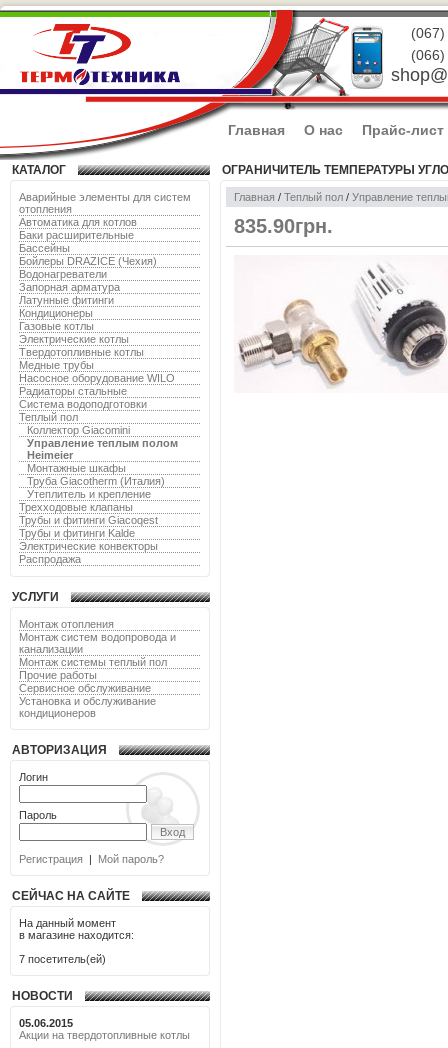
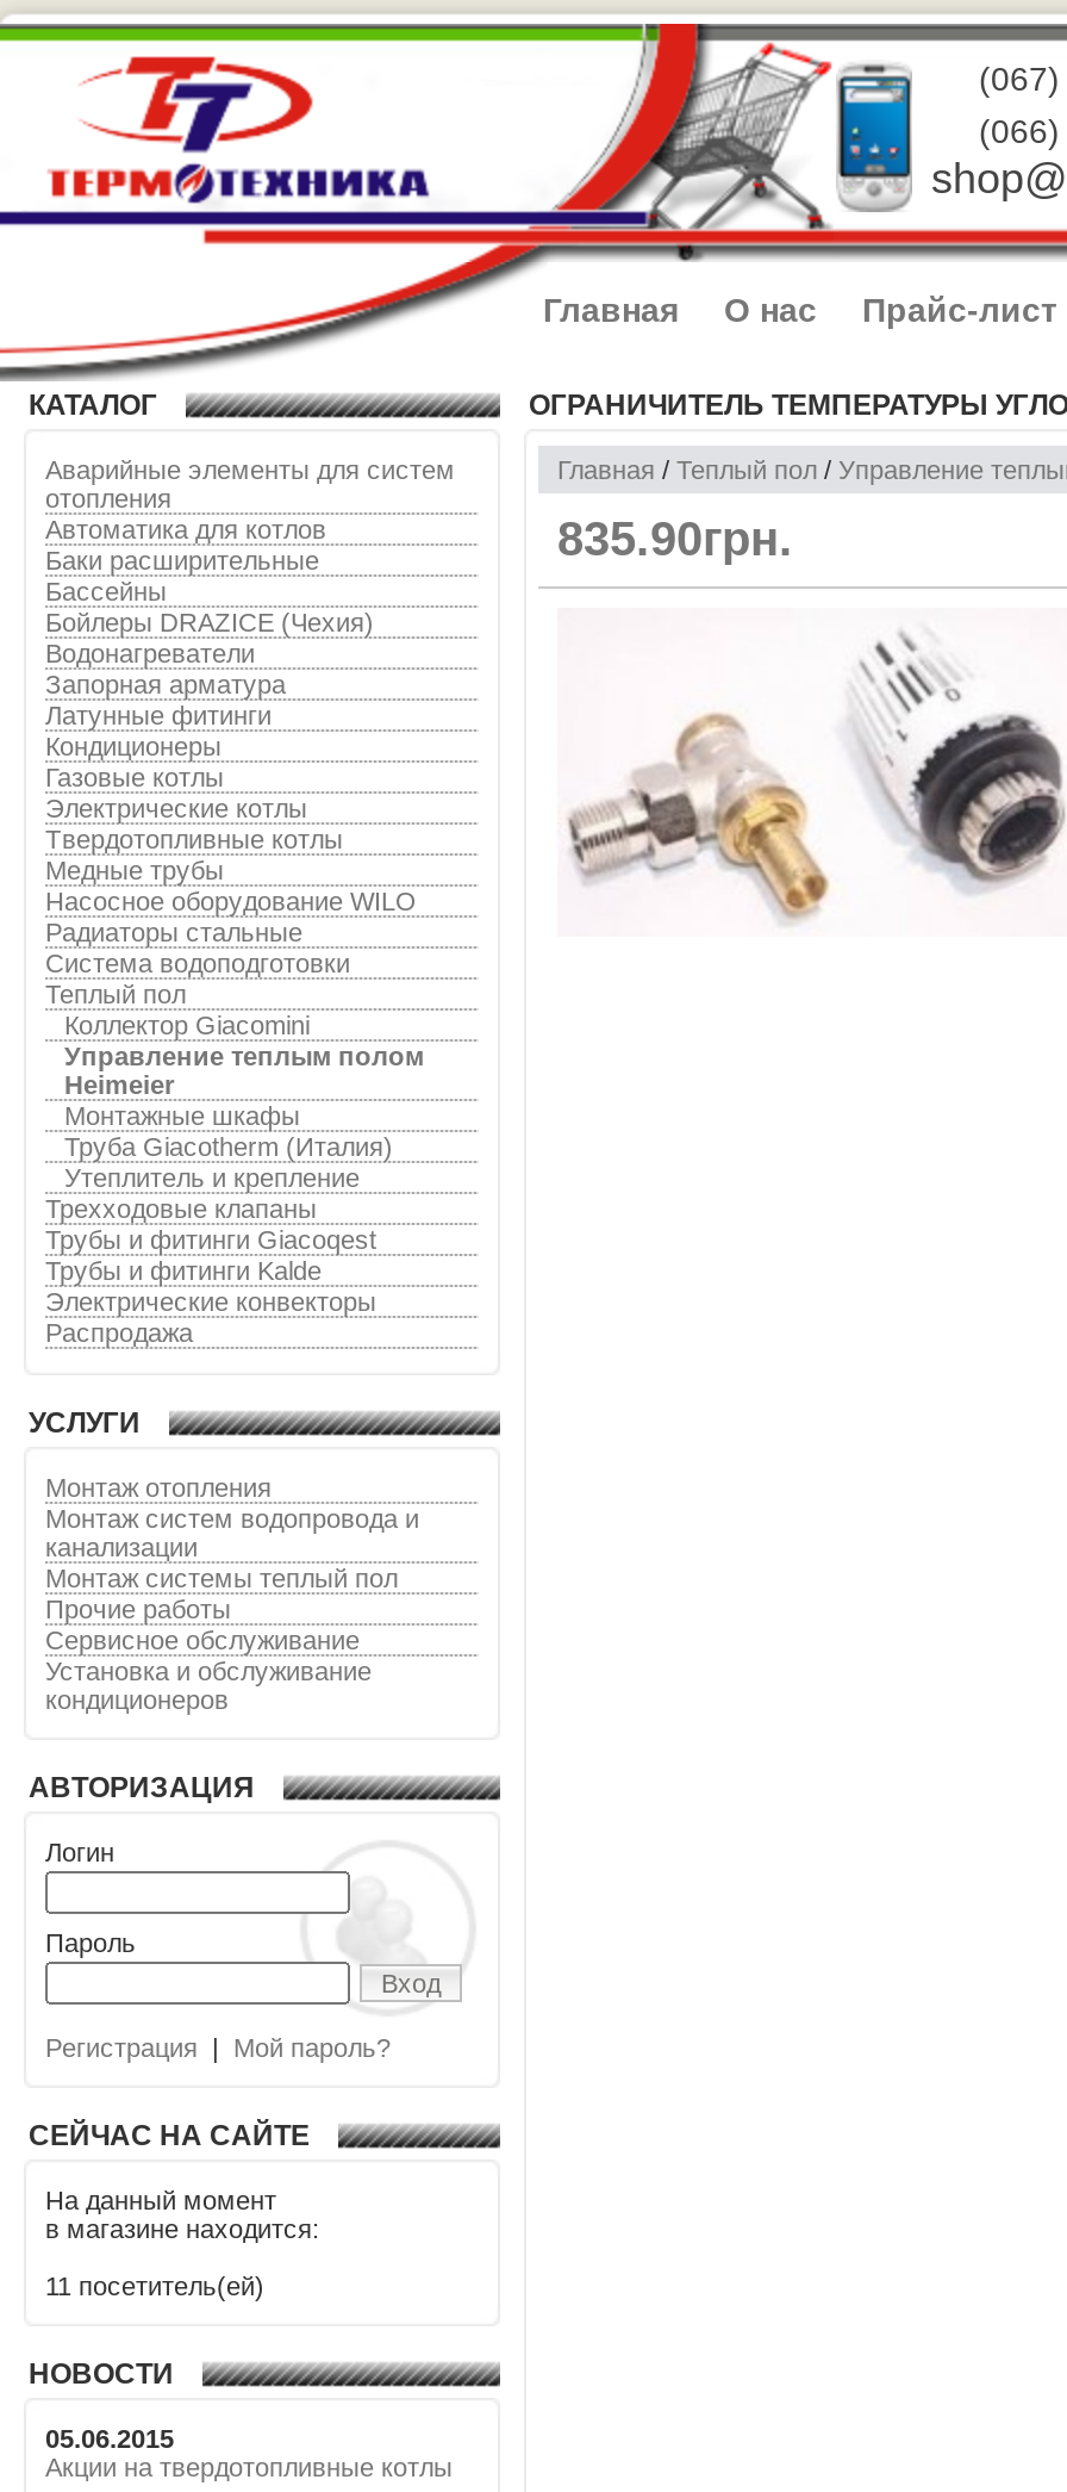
[19,953,106,965] 7 посетитель(ей) -> [45,2272,264,2300] 11 посетитель(ей)

